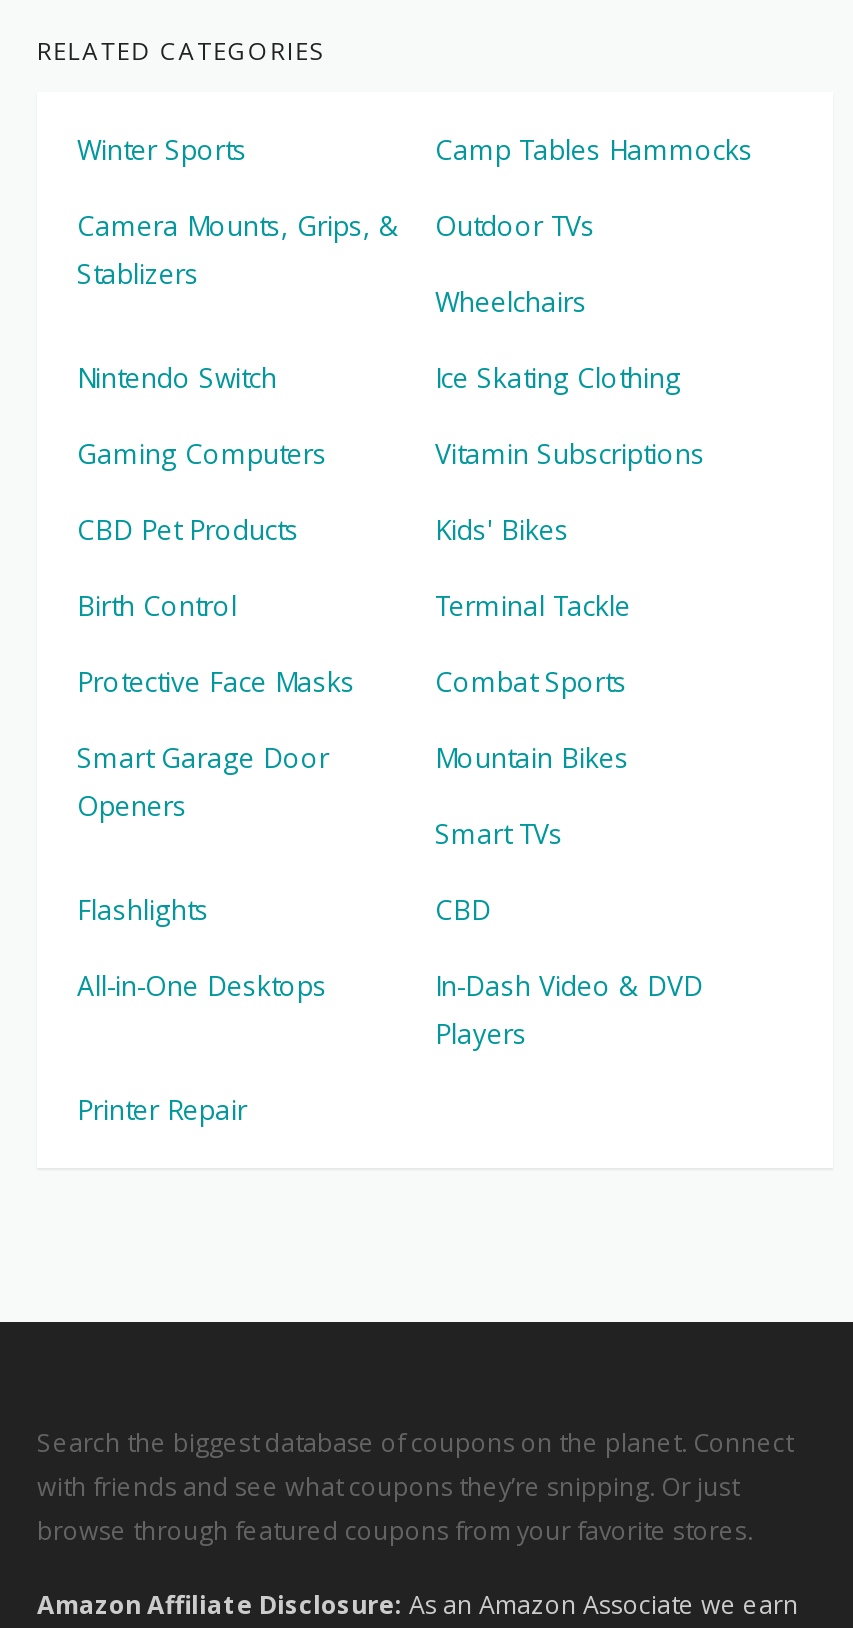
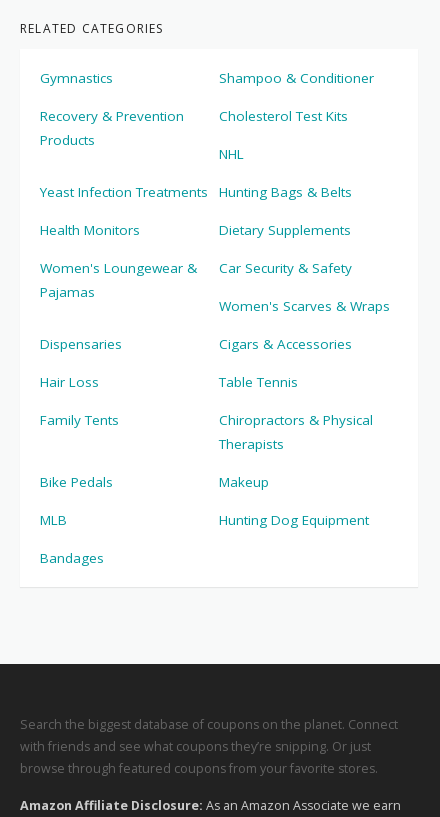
[77,132,753,168] Winter Sports | Camp Tables Hammocks -> [40,69,374,87] Gymnastics | Shampoo & Conditioner
[77,208,399,292] Camera Mounts, Grips, & | Stablizers -> [40,107,184,149] Recovery & Prevention | Products
[435,208,595,244] Outdoor TVs -> [219,107,348,125] Cholesterol Test Kits
[435,284,587,320] Wheelchairs -> [219,145,244,163] NHL
[77,360,681,396] Nintendo Switch | Ice Skating Clothing -> [40,183,352,201] Yeast Infection Treatments | Hunting Bags & Belts
[77,436,705,472] Gaming Computers | Vitamin Subscriptions -> [40,221,351,239] Health Monitors | Dietary Supplements
[77,512,569,548] CBD Pet Products | Kids' Bikes -> [40,259,197,301] Women's Loungewear & | Pajamas
[77,588,631,624] Birth Control | Terminal Tackle -> [219,259,352,277] Car Security & Safety
[77,664,627,700] Protective Face Masks | Combat Sports -> [219,297,390,315] Women's Scarves & Wraps
[77,740,329,824] Smart Garage Door | Openers -> [40,335,352,353] Dispensaries | Cigars & Accessories
[435,740,629,776] Mountain Bikes -> [40,373,298,391] Hair Loss | Table Tennis
[435,816,563,852] Smart TVs -> [40,411,373,453] Family Tents | Chiropractors & Physical | Therapists
[77,892,491,928] Flashlights | CBD -> [40,473,269,491] Bike Pedals | Makeup
[77,968,703,1052] All-in-One Desktops | In-Dash Video & DVD | Players -> [40,511,369,529] MLB | Hunting Dog Equipment
[77,1092,247,1128] Printer Repair -> [40,549,104,567] Bandages

